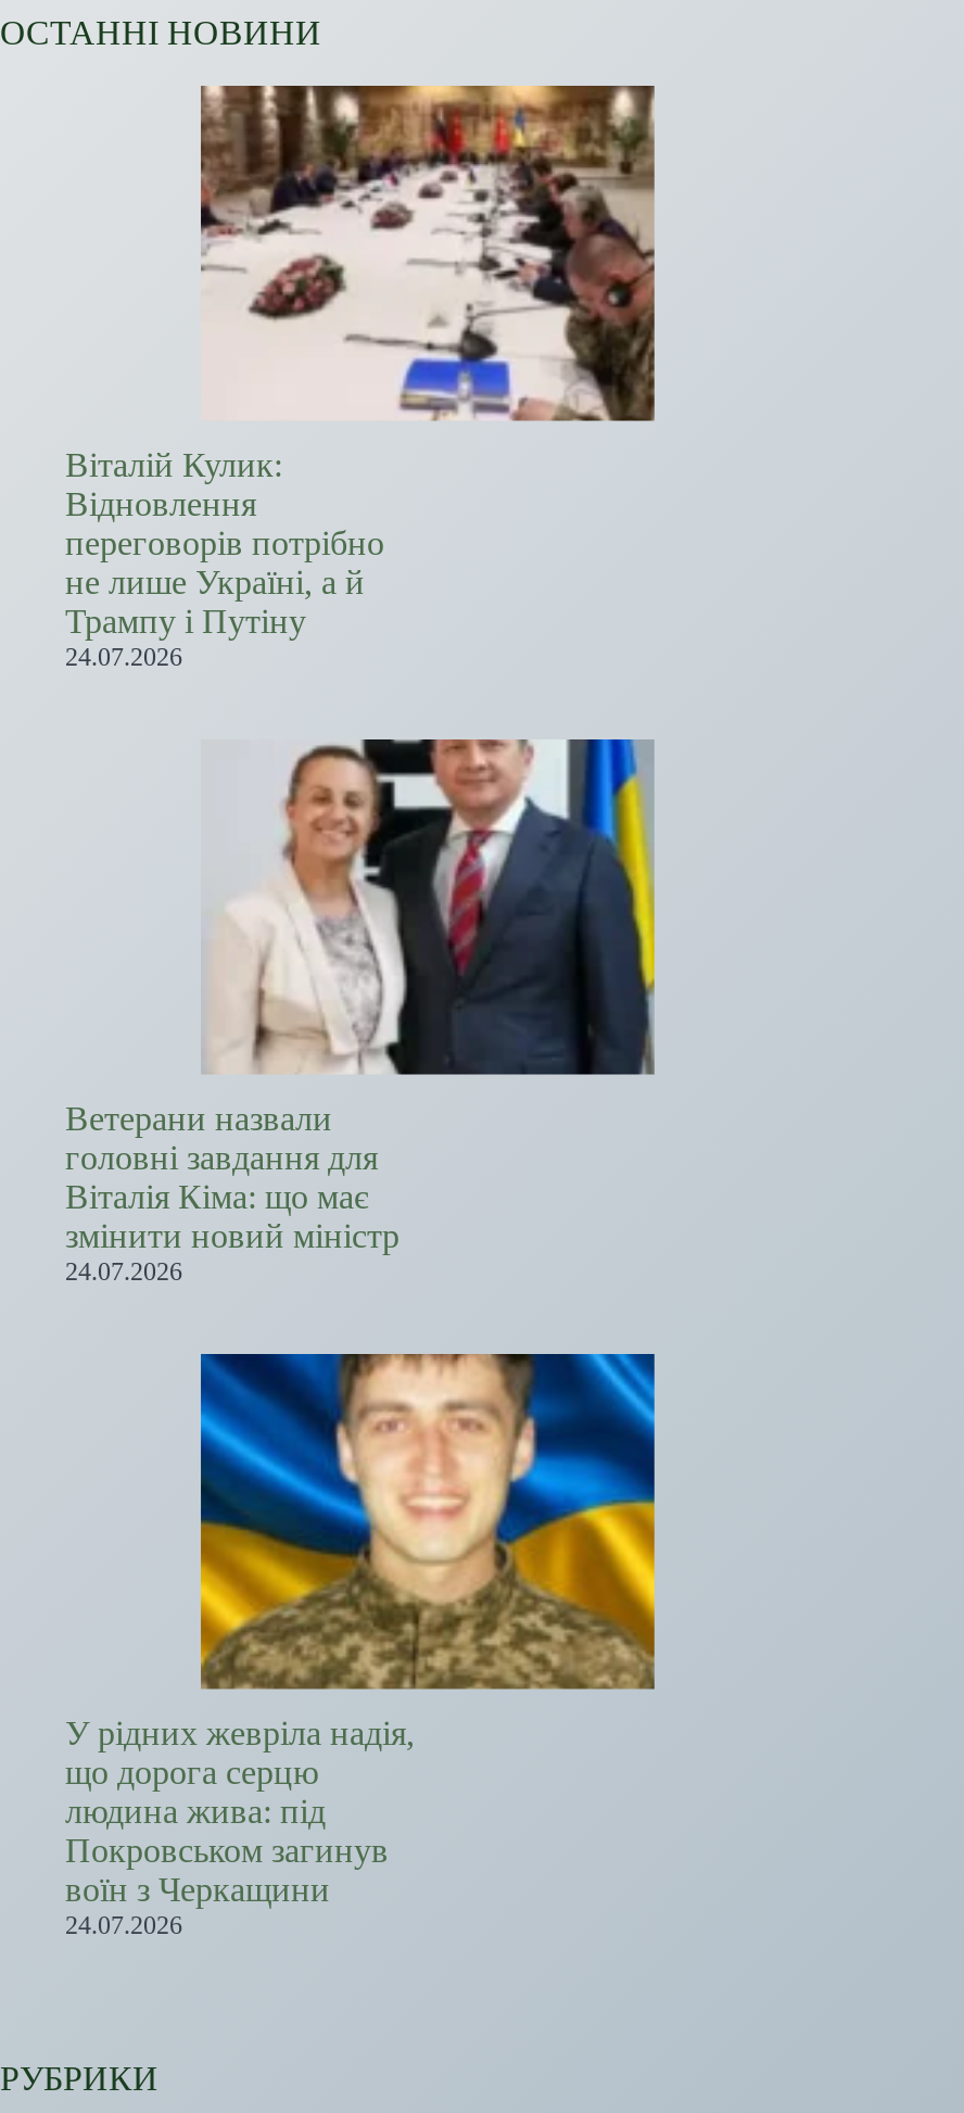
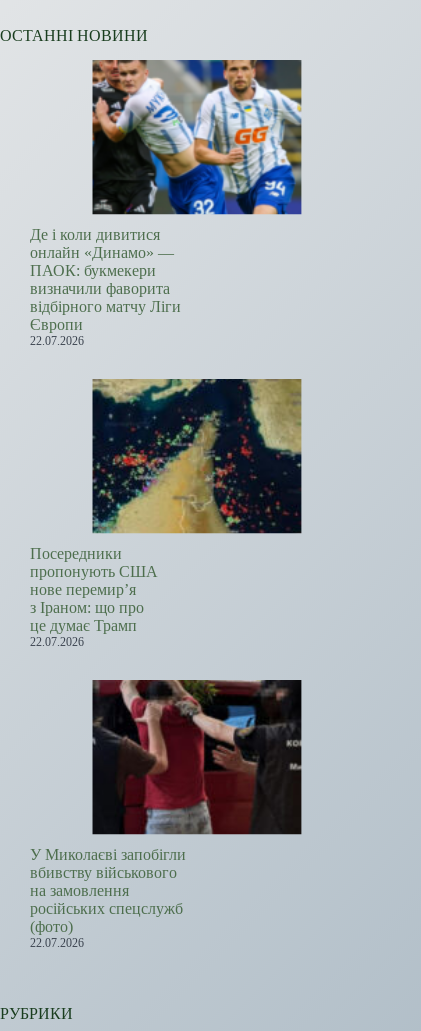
[65,84,656,672] [image] | Віталій Кулик: | Відновлення | переговорів потрібно | не лише Україні, а й | Трампу і Путіну | 24.07.2026 -> [30,59,302,348] [image] | Де і коли дивитися | онлайн «Динамо» — | ПАОК: букмекери | визначили фаворита | відбірного матчу Ліги | Європи | 22.07.2026
[65,737,656,1287] [image] | Ветерани назвали | головні завдання для | Віталія Кіма: що має | змінити новий міністр | 24.07.2026 -> [30,378,302,649] [image] | Посередники | пропонують США | нове перемир’я | з Іраном: що про | це думає Трамп | 22.07.2026
[65,1352,656,1940] [image] | У рідних жевріла надія, | що дорога серцю | людина жива: під | Покровськом загинув | воїн з Черкащини | 24.07.2026 -> [30,679,303,950] [image] | У Миколаєві запобігли | вбивству військового | на замовлення | російських спецслужб | (фото) | 22.07.2026

